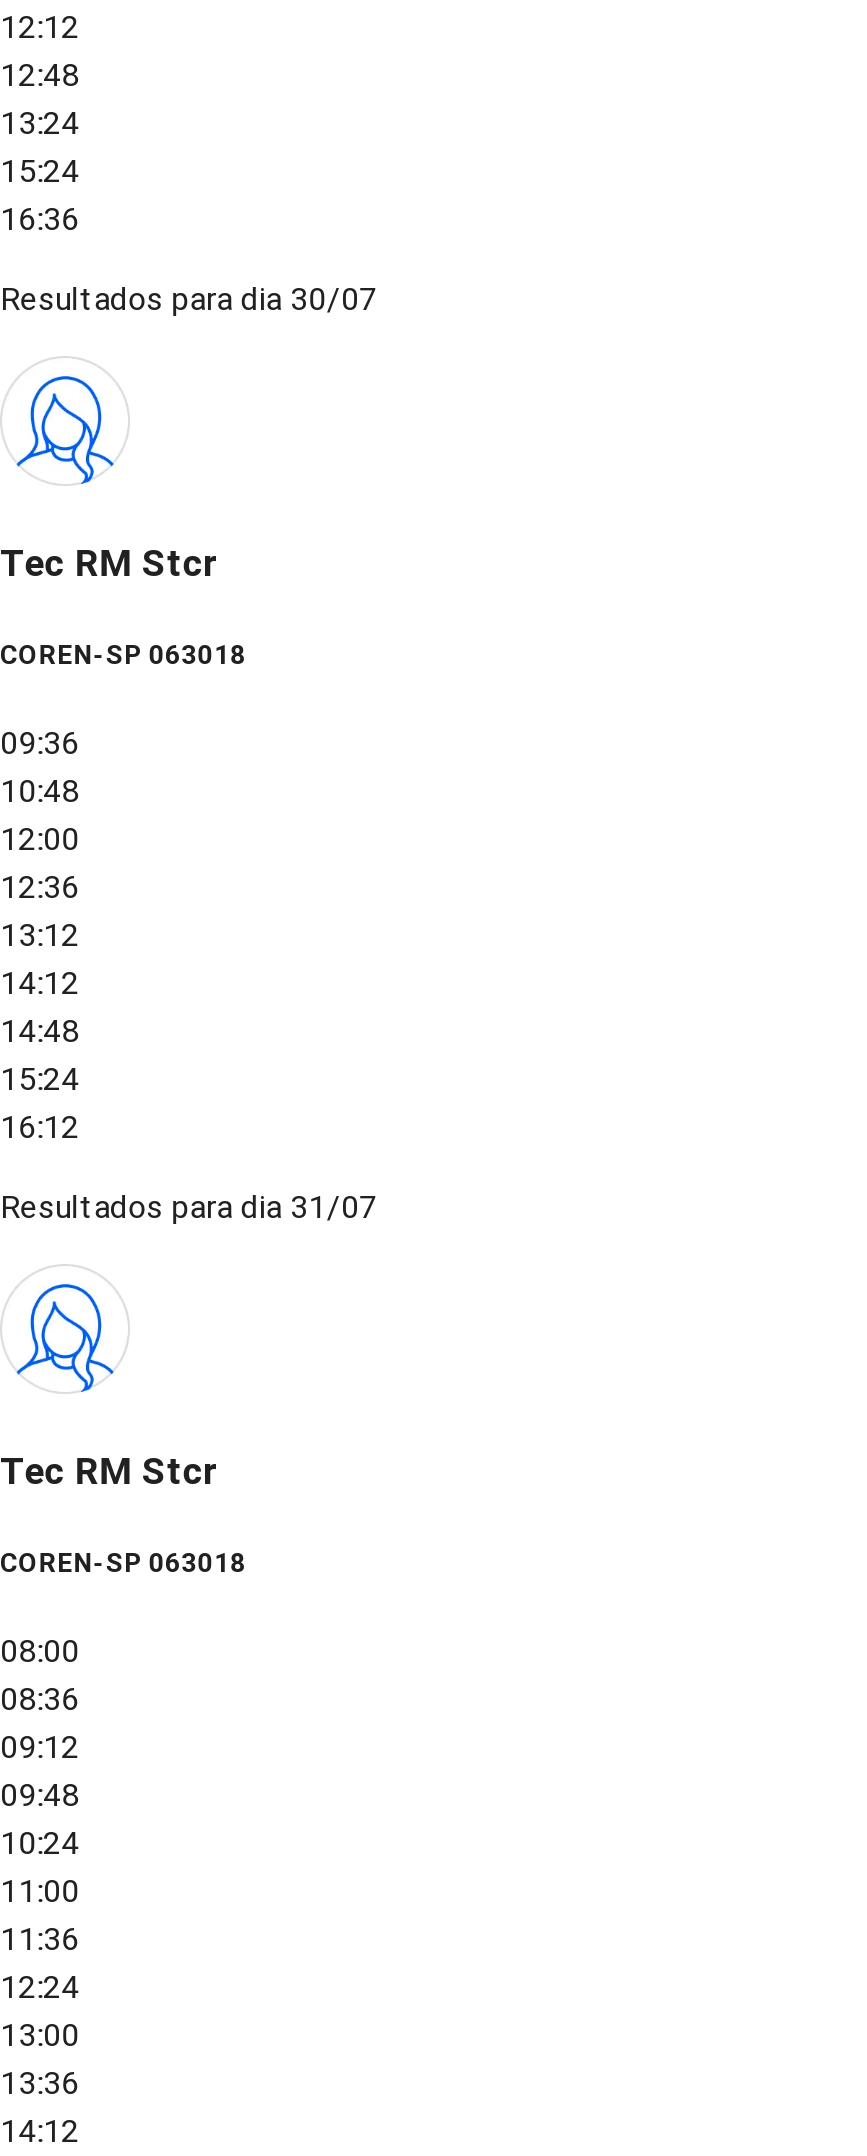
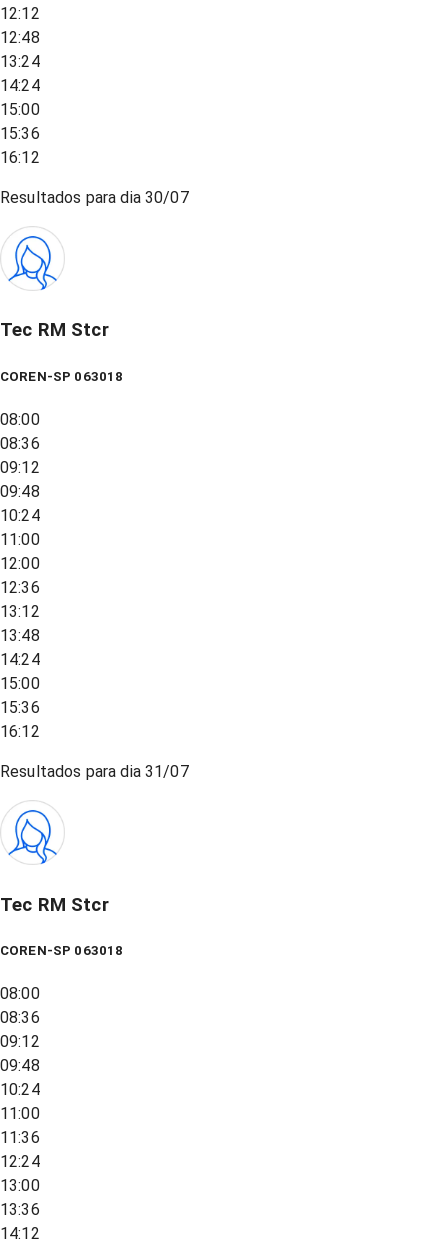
[0,152,80,238] 15:24 | 16:36 -> [0,76,40,167] 14:24 | 15:00 | 15:36 | 16:12
[0,724,80,810] 09:36 | 10:48 -> [0,410,40,549] 08:00 | 08:36 | 09:12 | 09:48 | 10:24 | 11:00
[0,964,80,1098] 14:12 | 14:48 | 15:24 -> [0,626,40,717] 13:48 | 14:24 | 15:00 | 15:36

